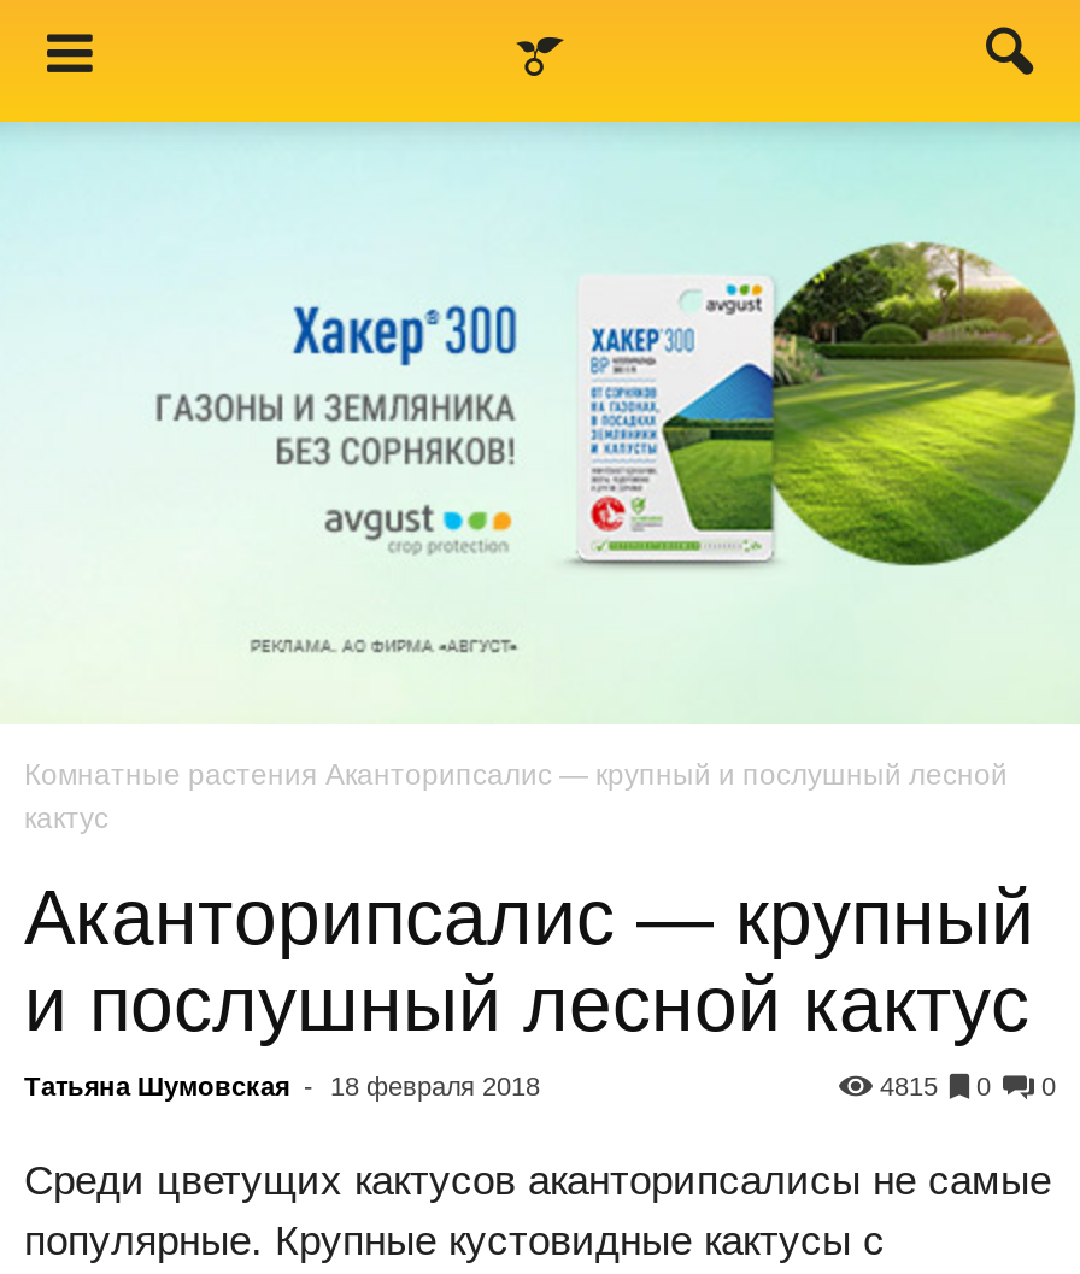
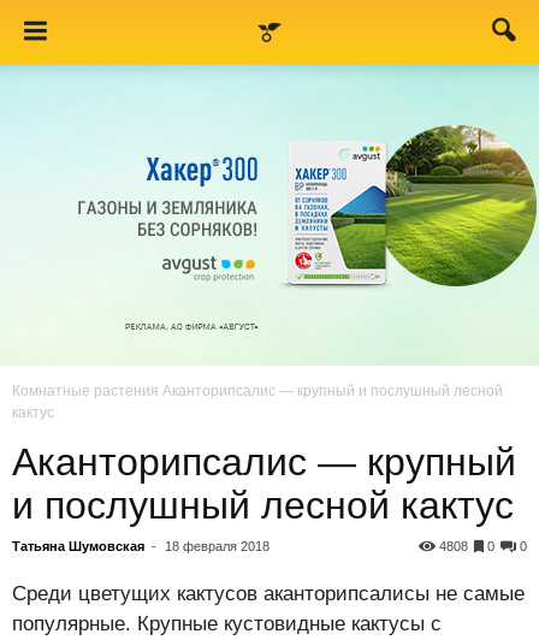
[880,1072,1056,1100] 4815 0 0 -> [439,539,527,553] 4808 0 0

